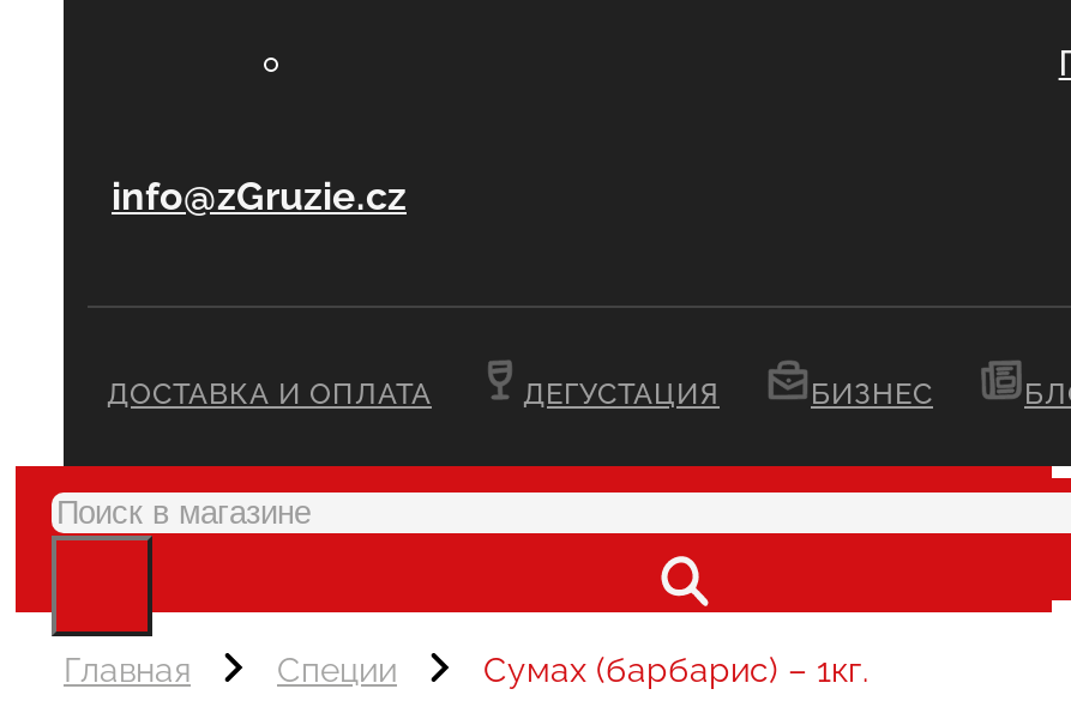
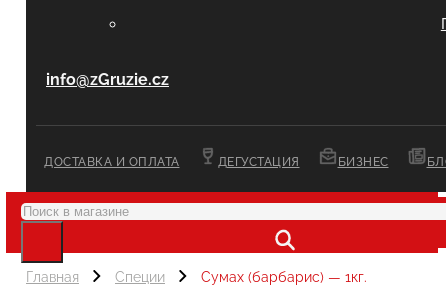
[483,650,870,688] Сумах (барбарис) – 1кг. -> [201,269,367,285] Сумах (барбарис) — 1кг.

